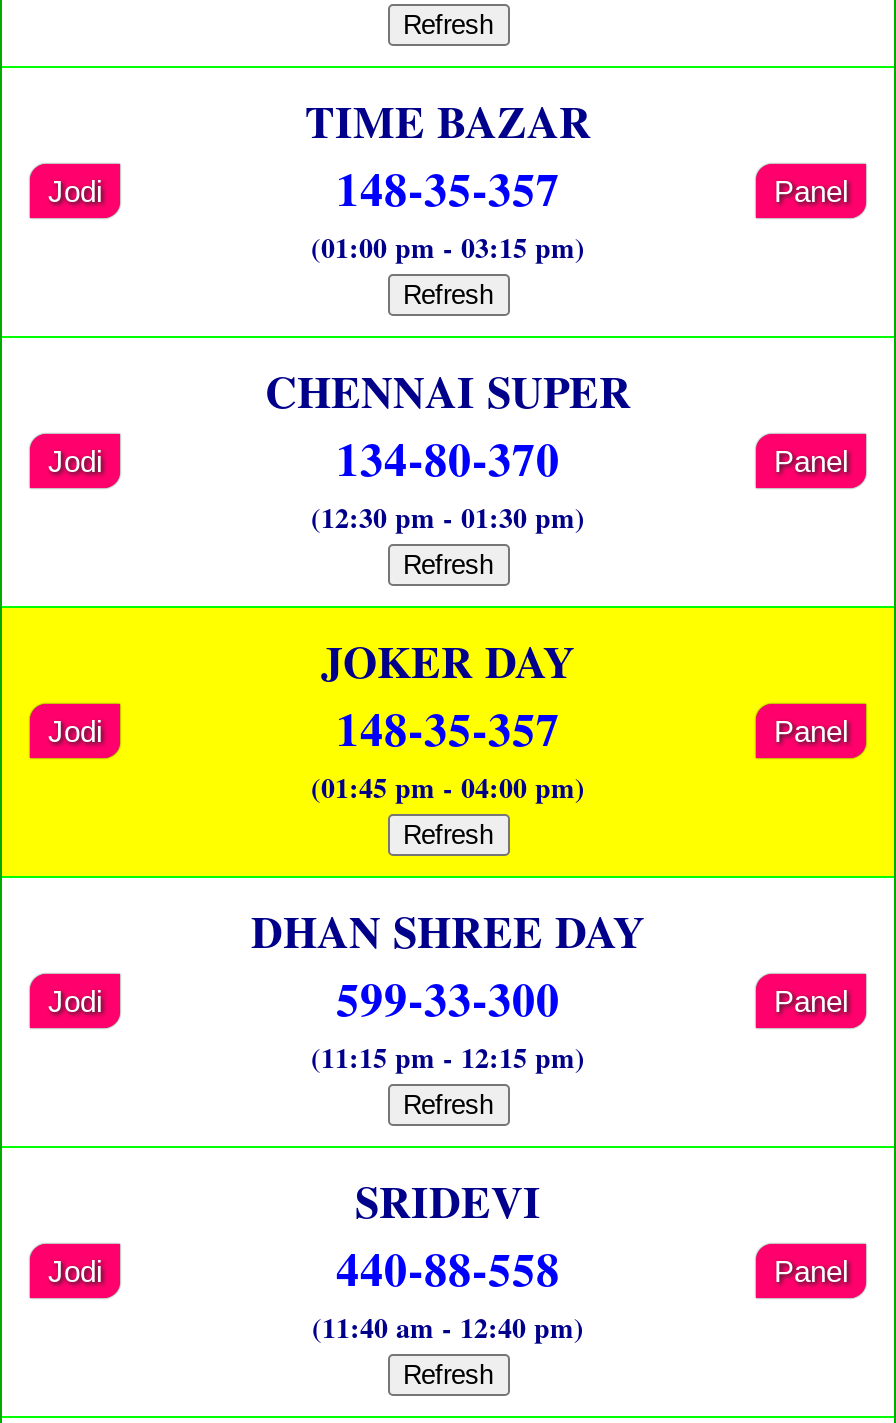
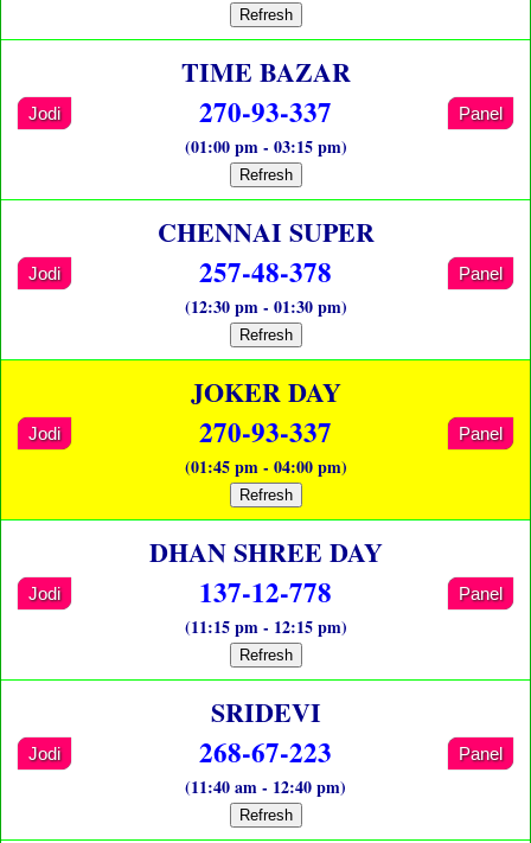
[336,154,560,222] 148-35-357 -> [199,91,332,131] 270-93-337
[336,424,560,492] 134-80-370 -> [199,251,332,291] 257-48-378
[336,694,560,762] 148-35-357 -> [199,411,332,451] 270-93-337
[336,964,560,1032] 599-33-300 -> [199,571,332,612] 137-12-778
[336,1234,560,1302] 440-88-558 -> [199,731,332,772] 268-67-223

